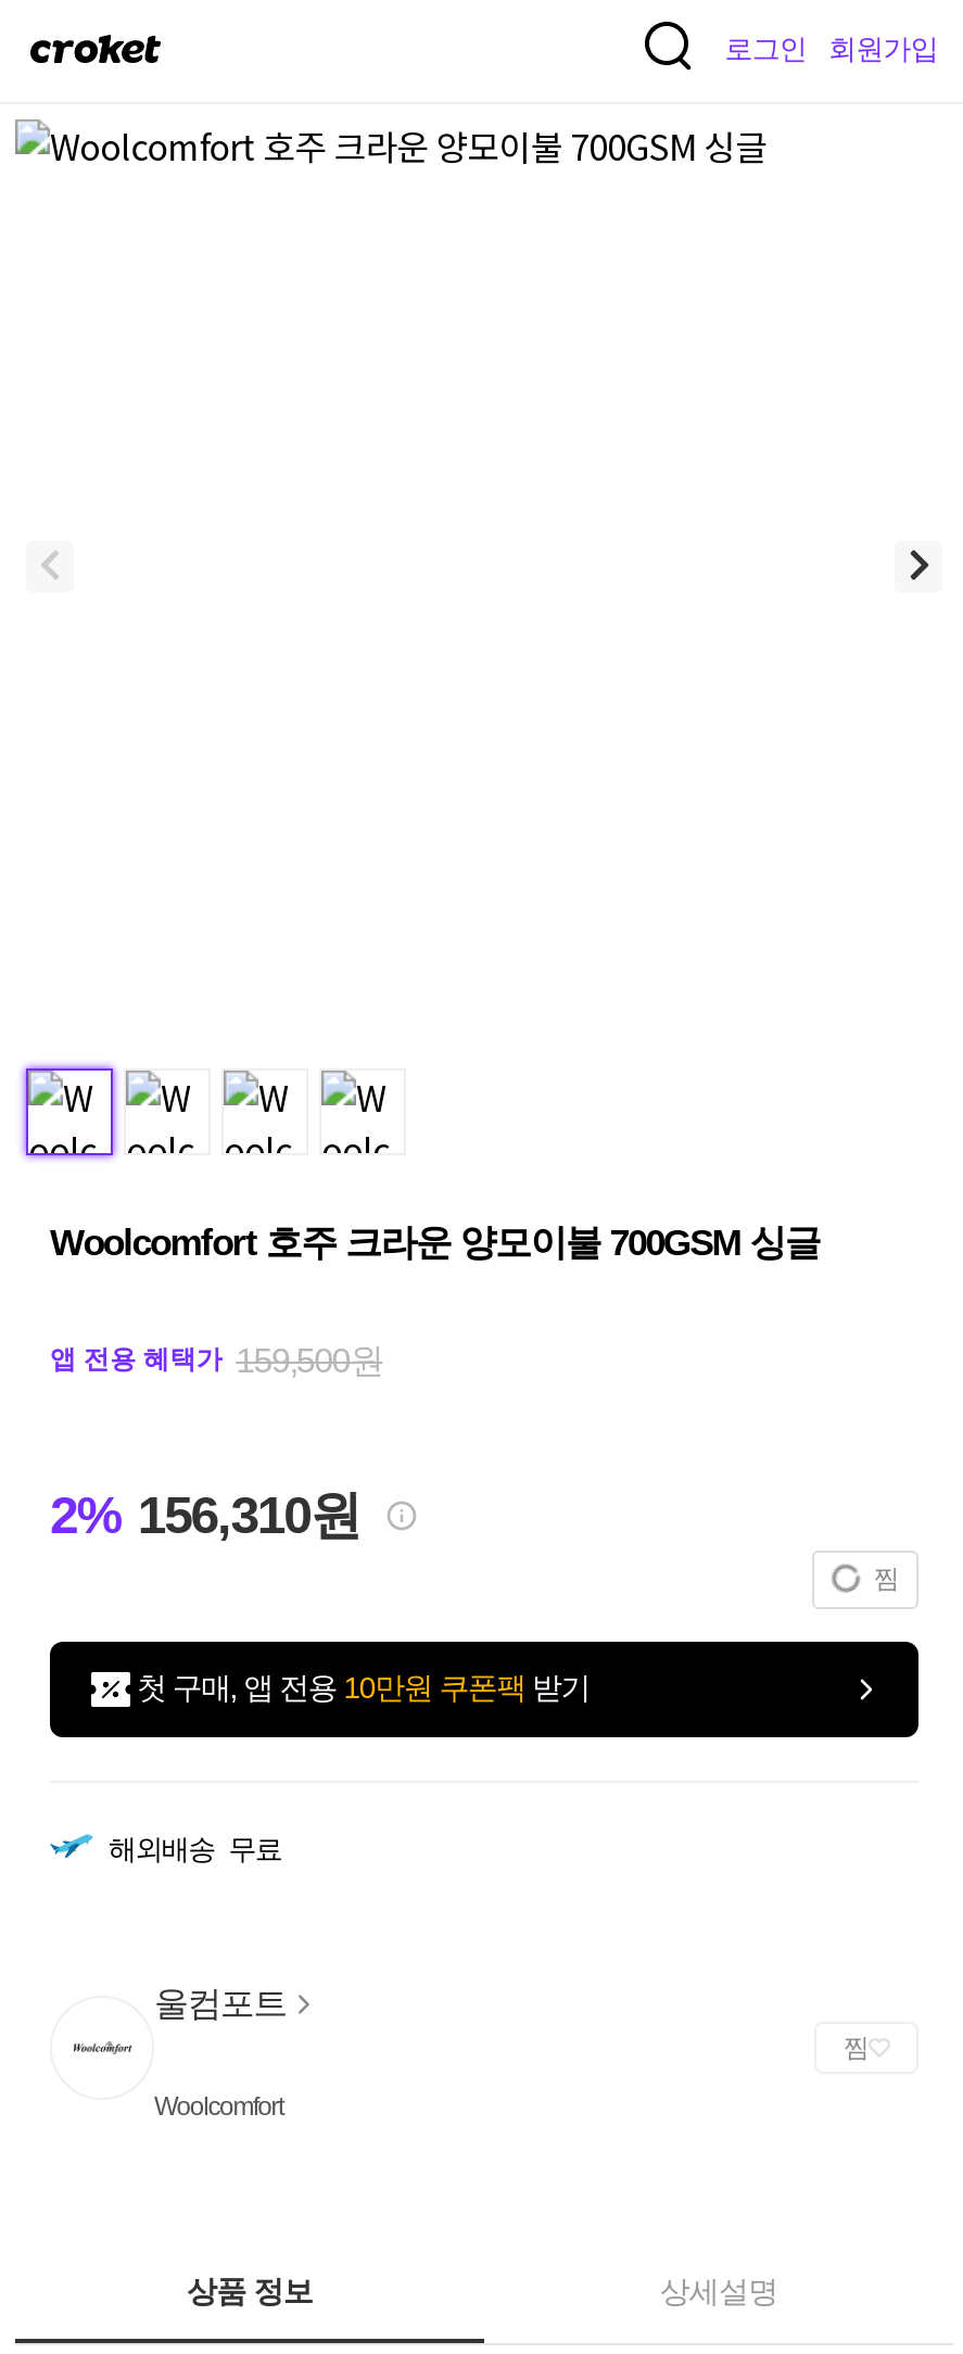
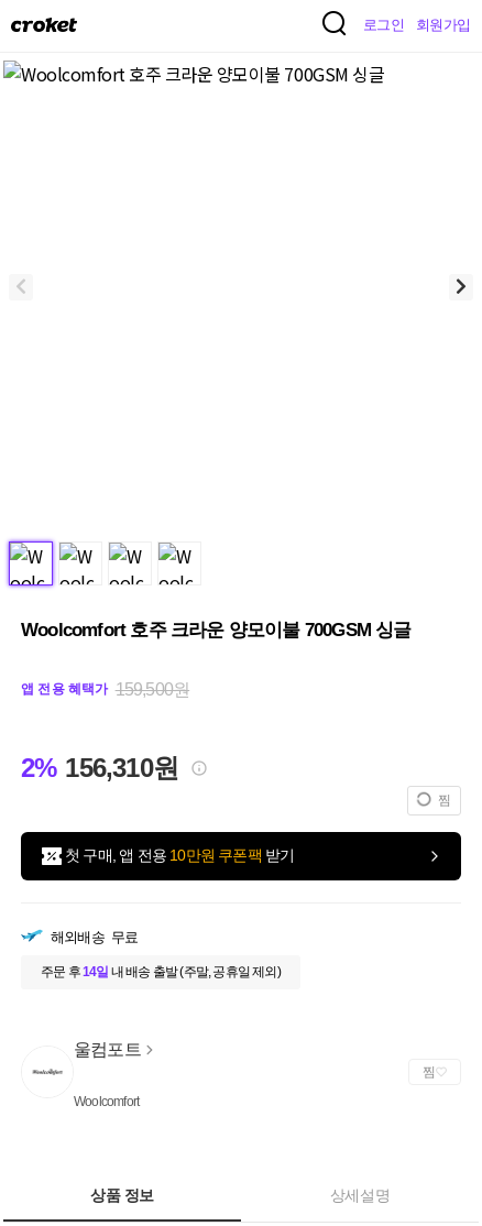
none -> [41,964,280,980] 주문 후 14일 내 배송 출발 (주말, 공휴일 제외)

